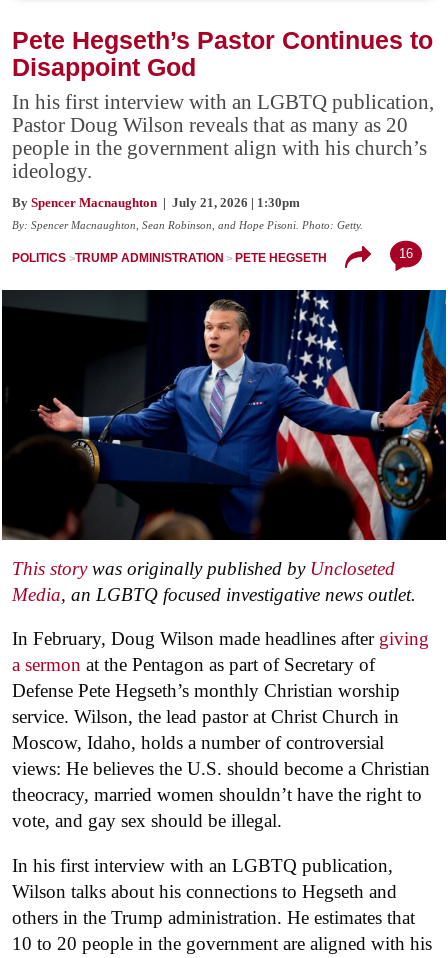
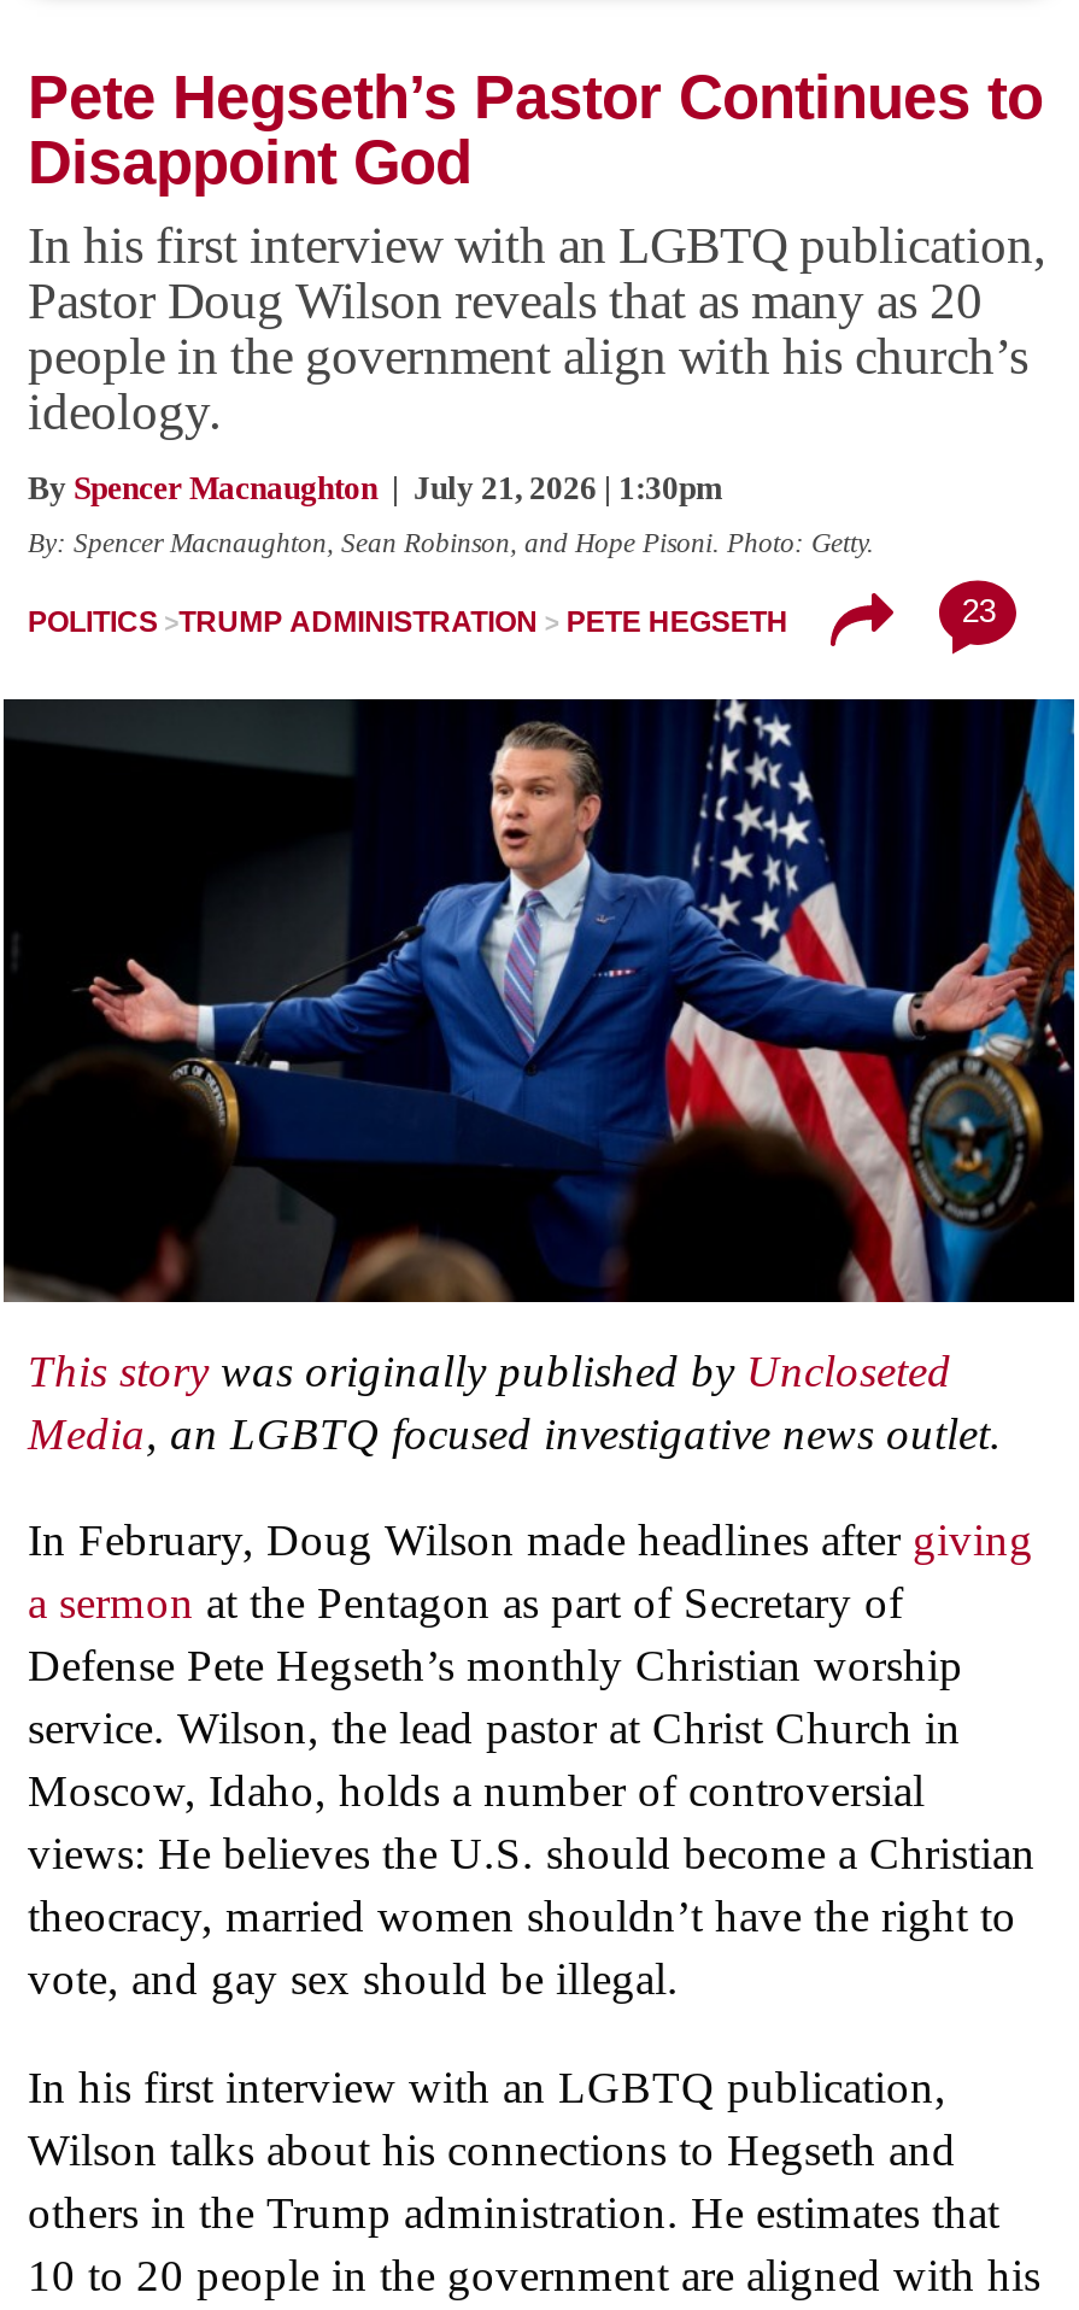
[399,246,413,261] 16 -> [962,593,995,629] 23

